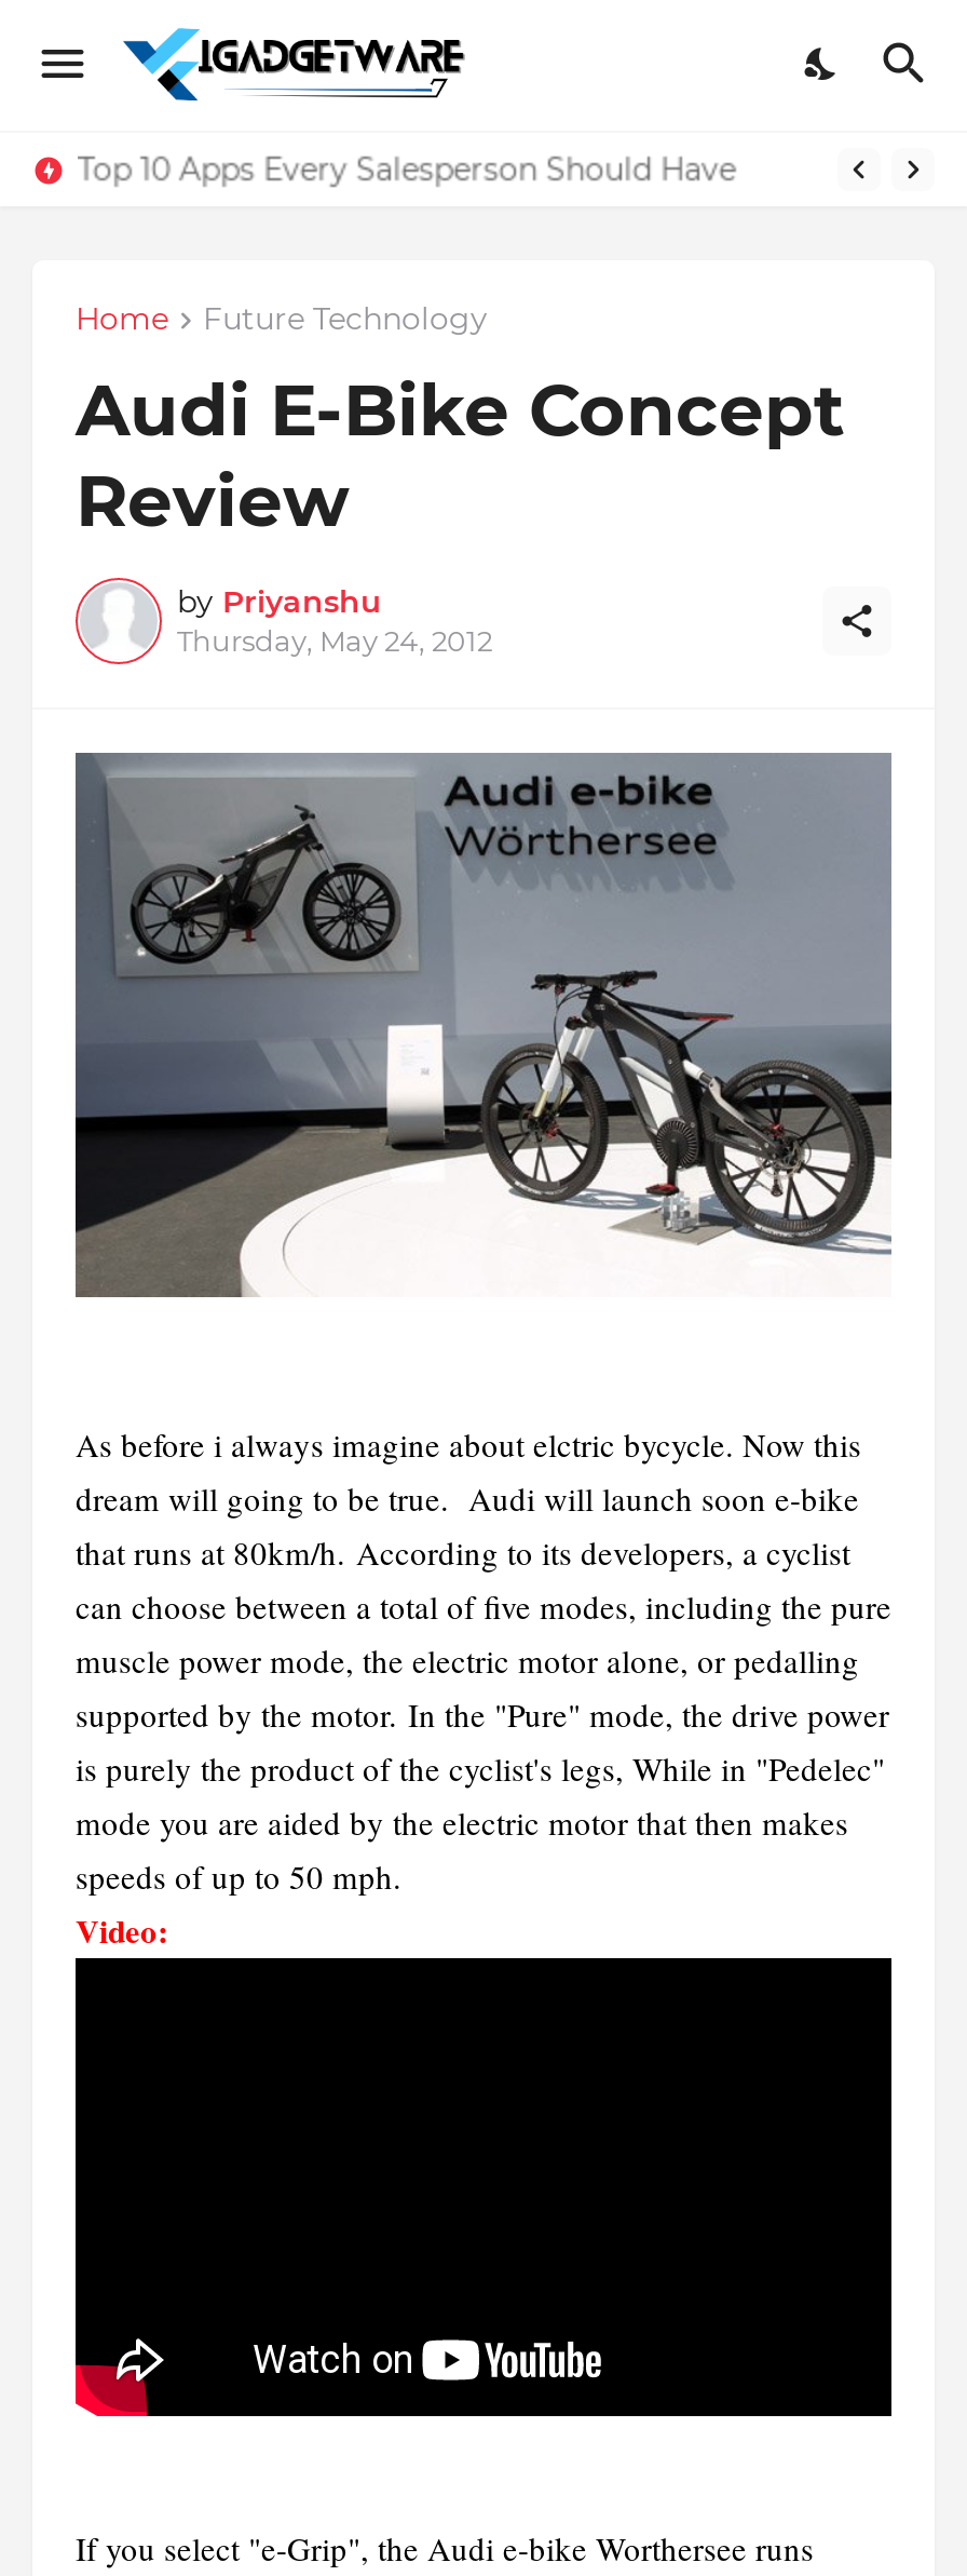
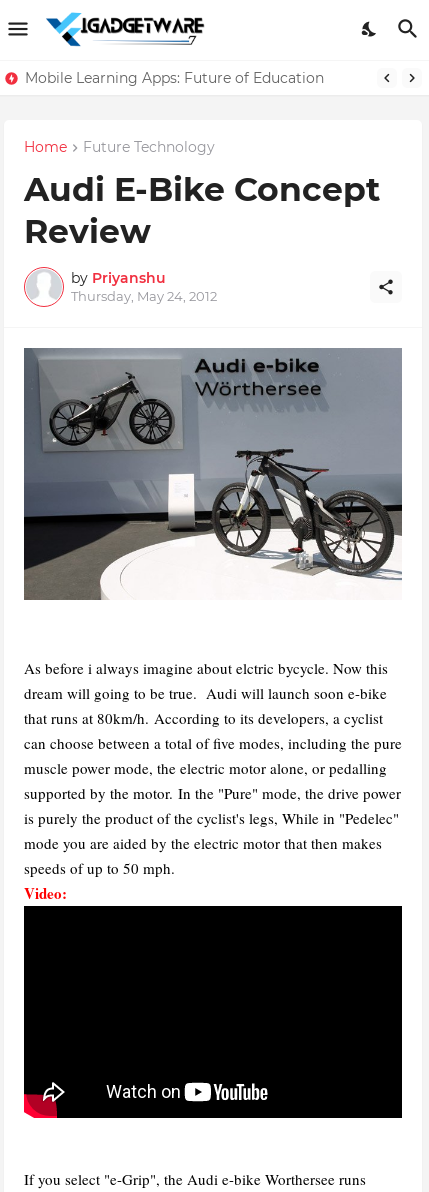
[78,150,736,189] Top 10 Apps Every Salesperson Should Have -> [25,69,324,87] Mobile Learning Apps: Future of Education

